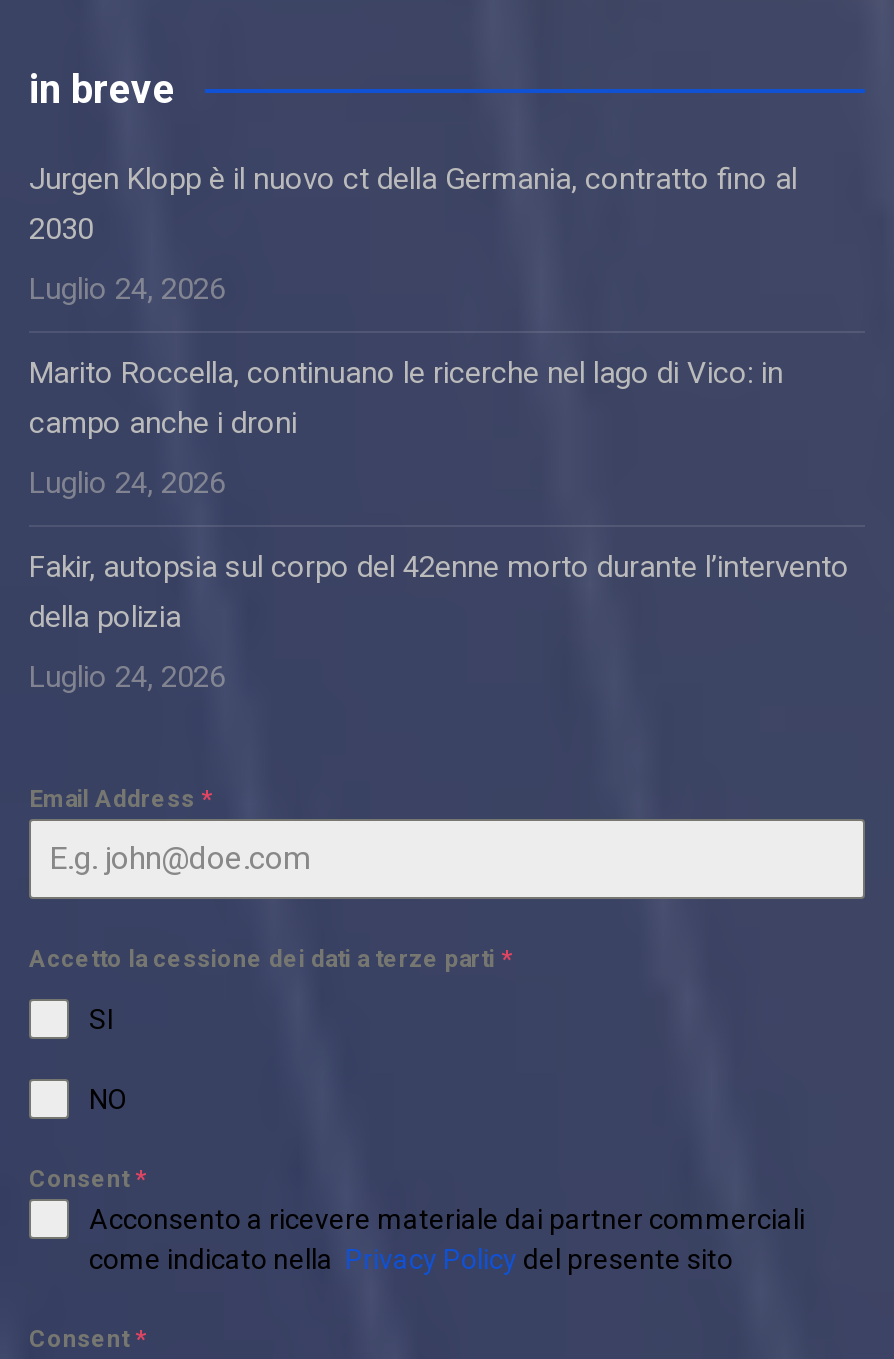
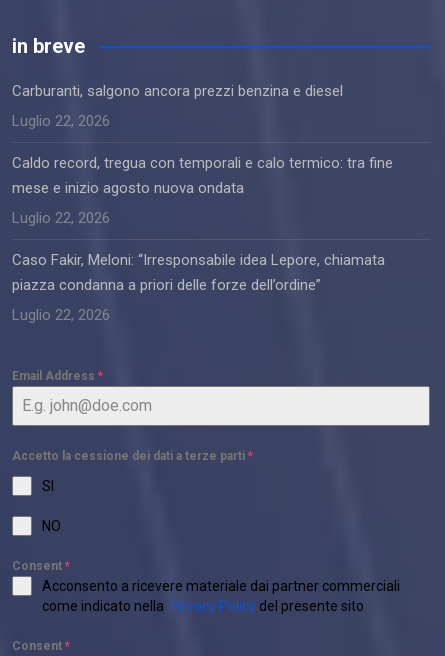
[29,161,797,247] Jurgen Klopp è il nuovo ct della Germania, contratto fino al | 2030 -> [12,82,343,100] Carburanti, salgono ancora prezzi benzina e diesel
[29,271,225,307] Luglio 24, 2026 -> [12,112,110,130] Luglio 22, 2026
[29,355,783,441] Marito Roccella, continuano le ricerche nel lago di Vico: in | campo anche i droni -> [12,154,393,197] Caldo record, tregua con temporali e calo termico: tra fine | mese e inizio agosto nuova ondata
[29,465,225,501] Luglio 24, 2026 -> [12,209,110,227] Luglio 22, 2026
[29,549,849,635] Fakir, autopsia sul corpo del 42enne morto durante l’intervento | della polizia -> [12,251,385,294] Caso Fakir, Meloni: “Irresponsabile idea Lepore, chiamata | piazza condanna a priori delle forze dell’ordine”
[29,659,225,695] Luglio 24, 2026 -> [12,306,110,324] Luglio 22, 2026

